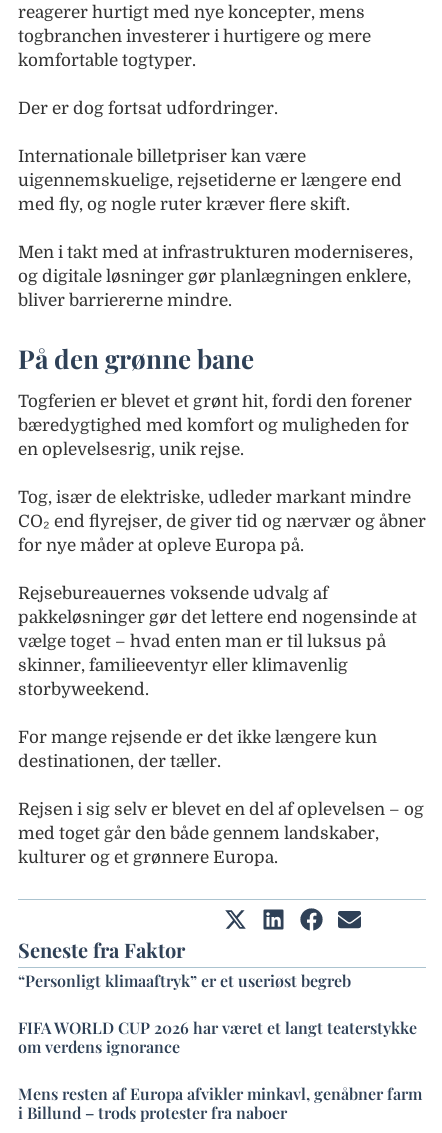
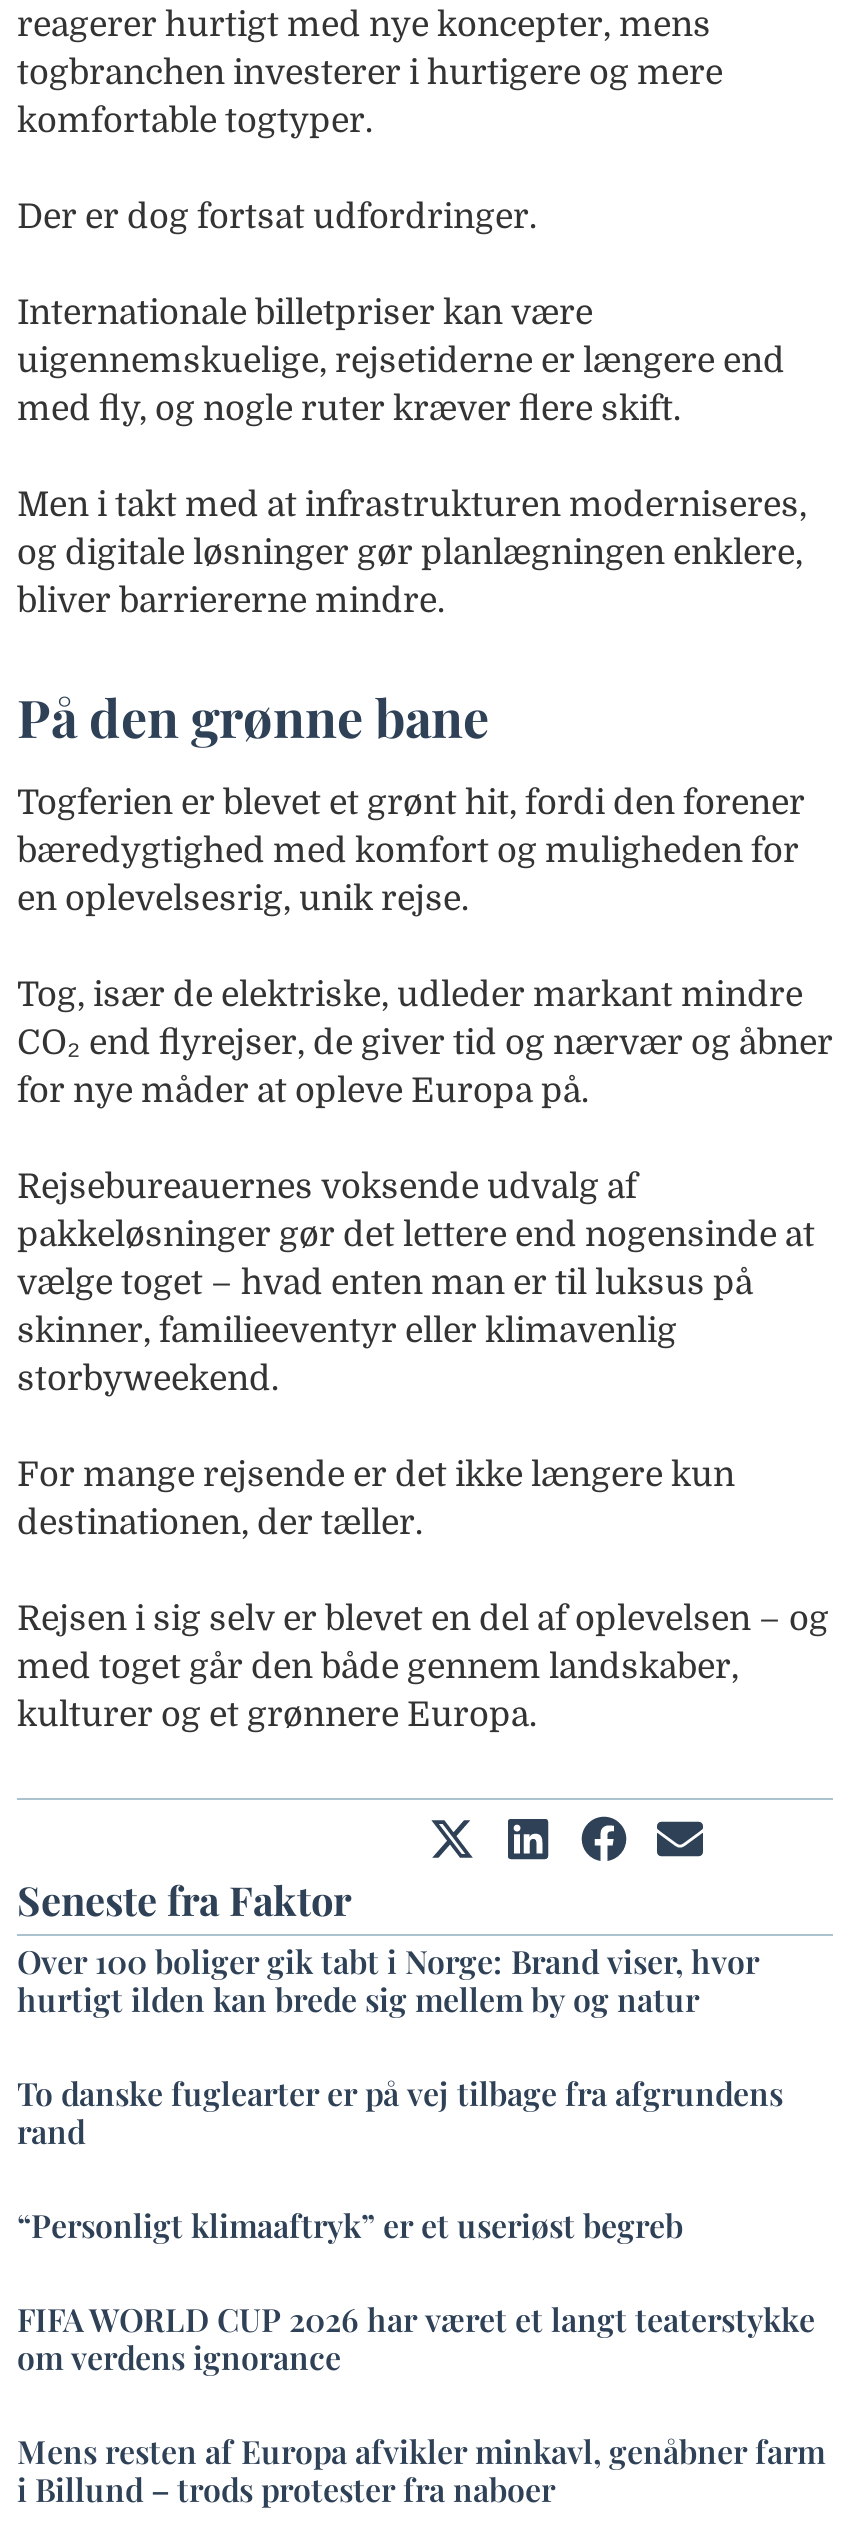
none -> [17,1940,783,2152] Over 100 boliger gik tabt i Norge: Brand viser, hvor | hurtigt ilden kan brede sig mellem by og natur | To danske fuglearter er på vej tilbage fra afgrundens | rand

